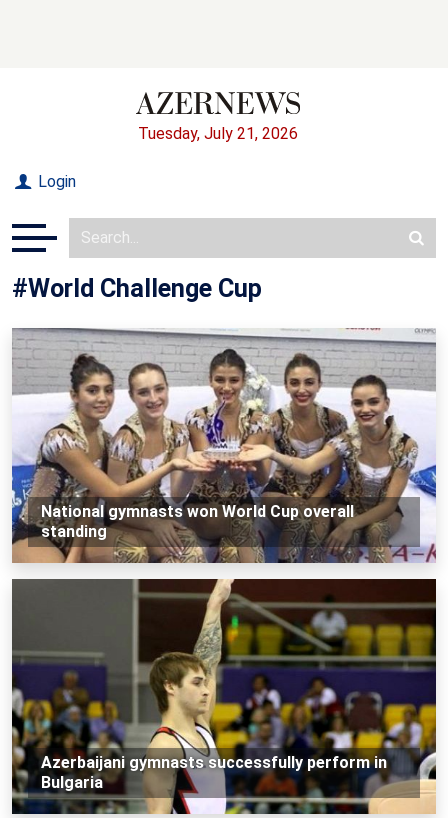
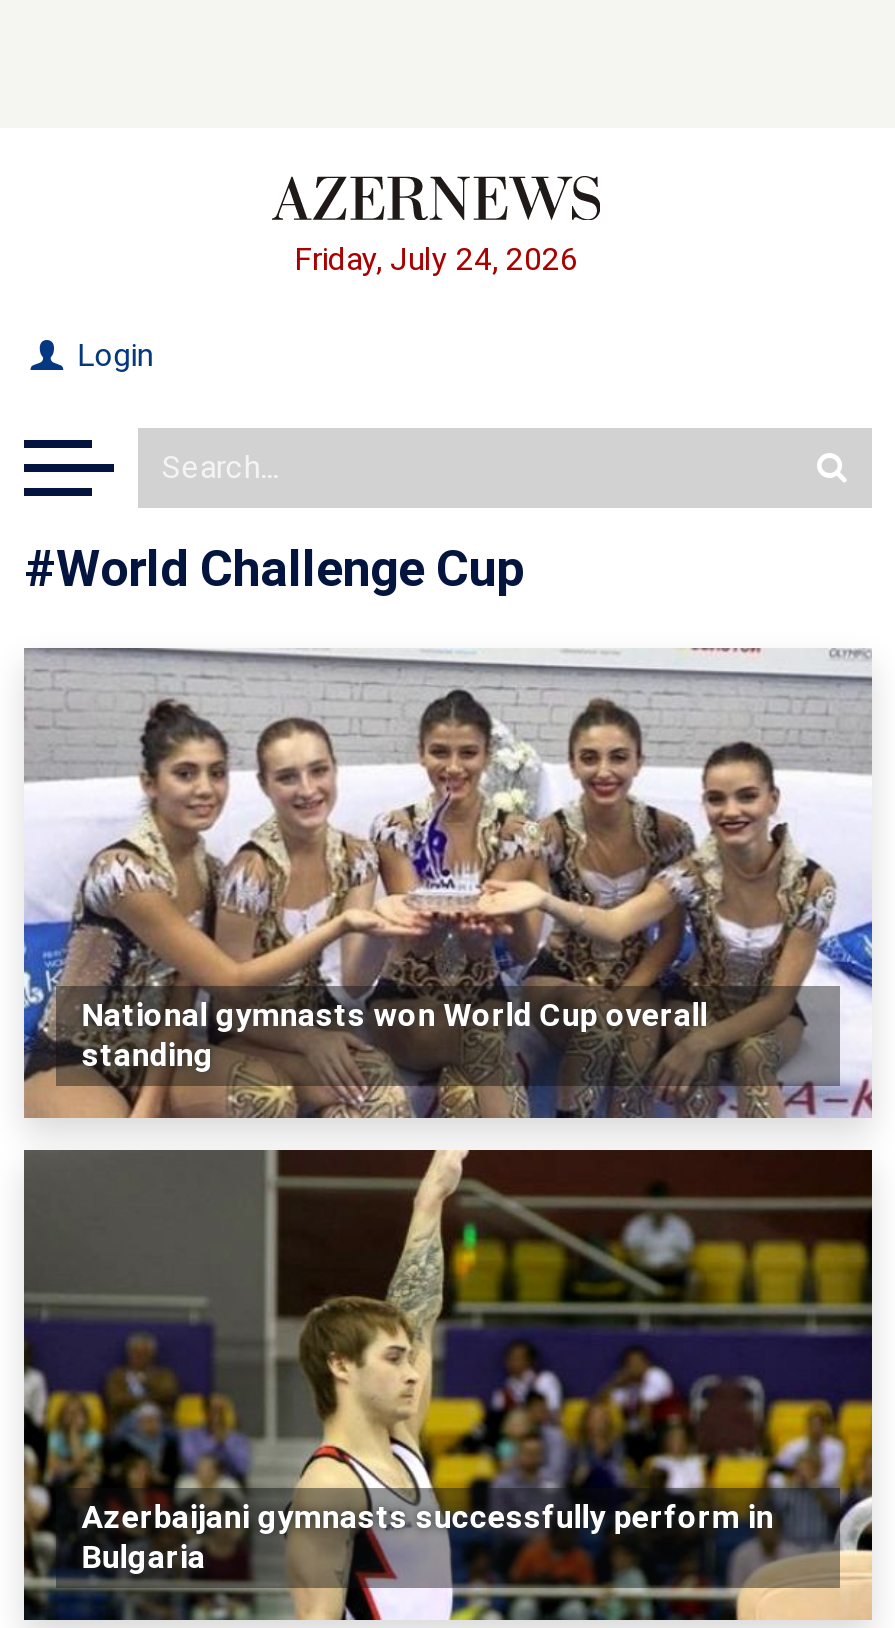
[138,124,298,143] Tuesday, July 21, 2026 -> [294,240,578,278] Friday, July 24, 2026

